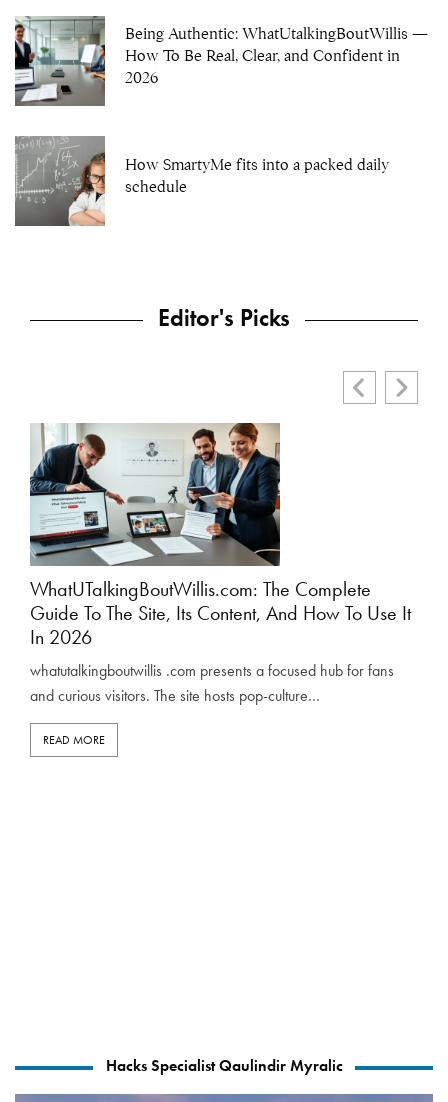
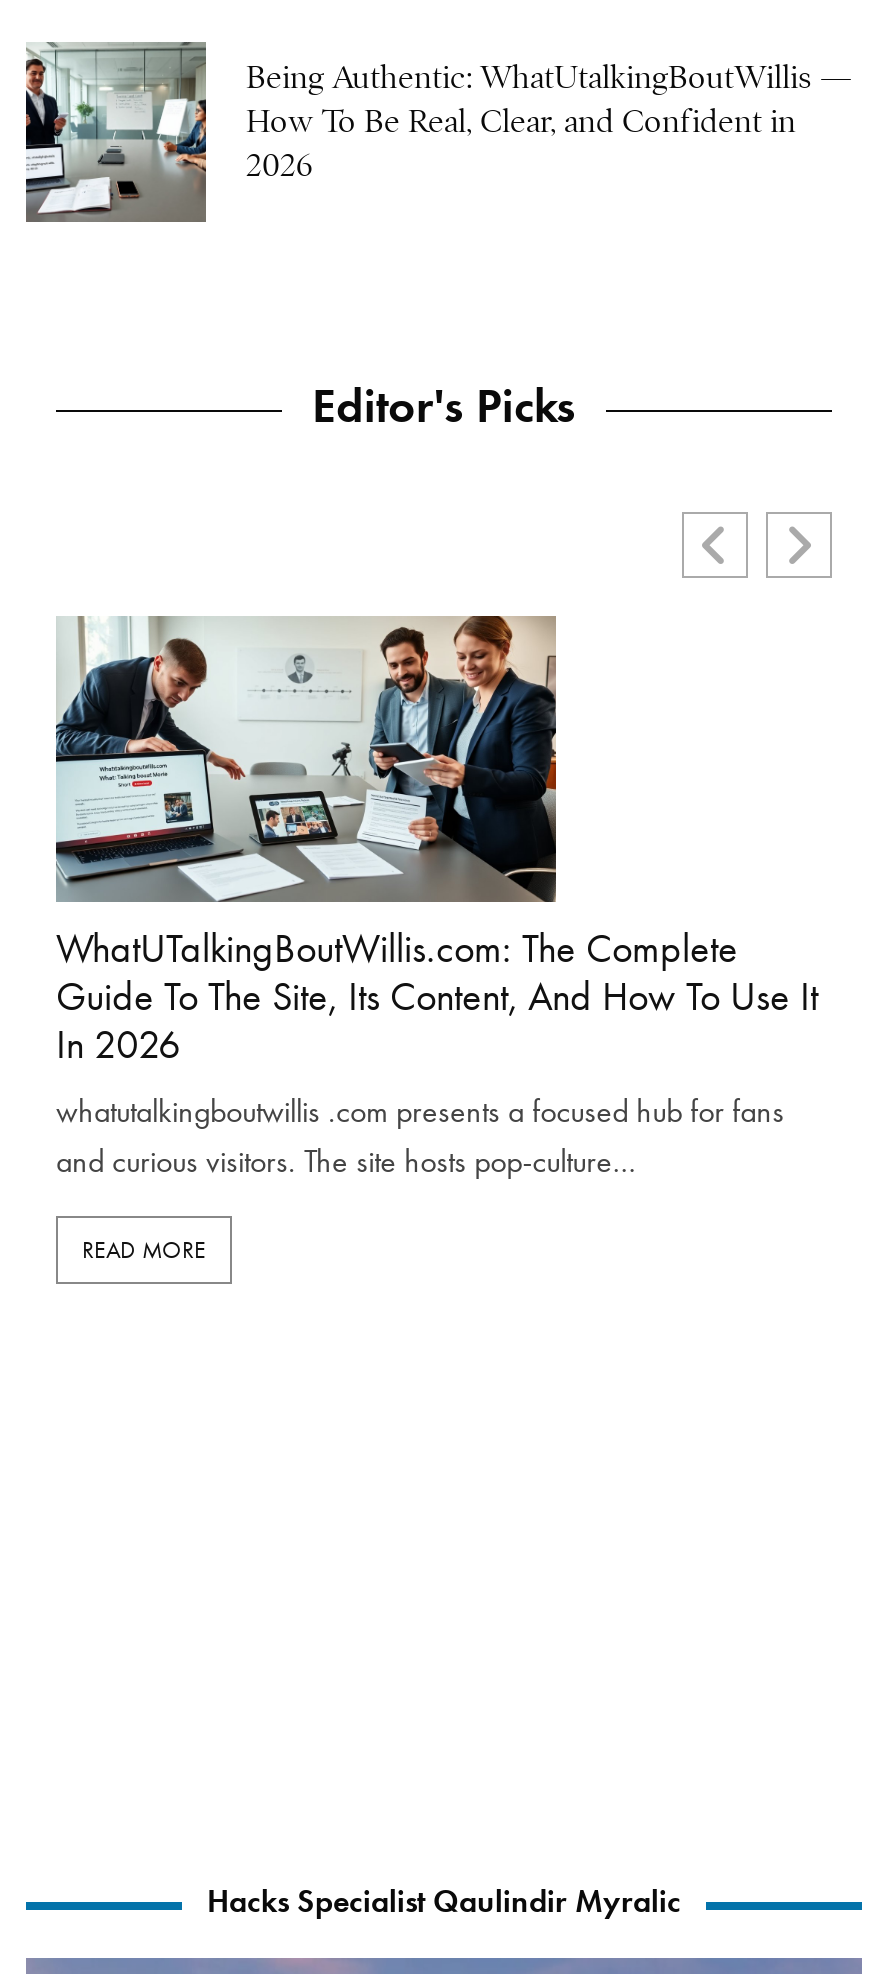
[15,136,389,226] [image] | How SmartyMe fits into a packed daily | schedule -> none

